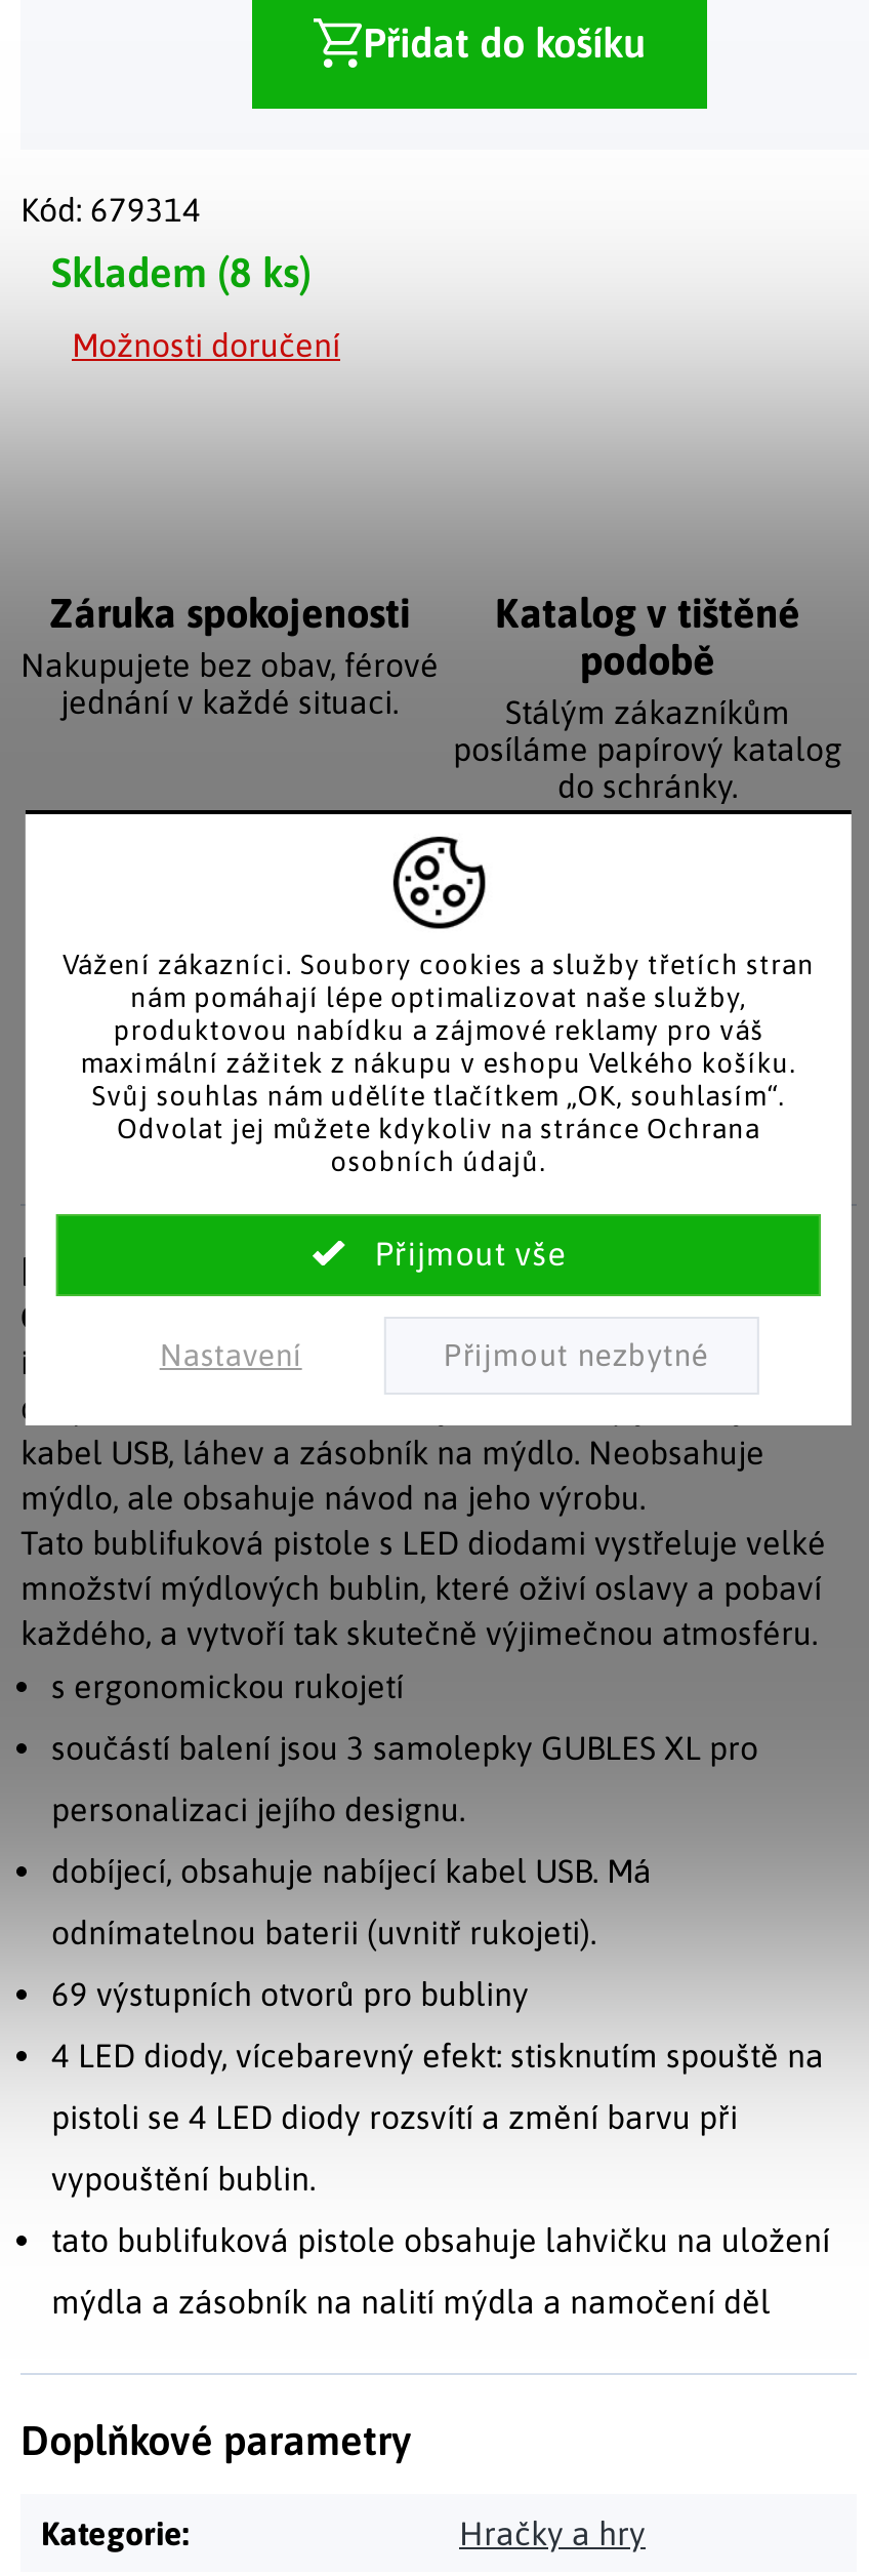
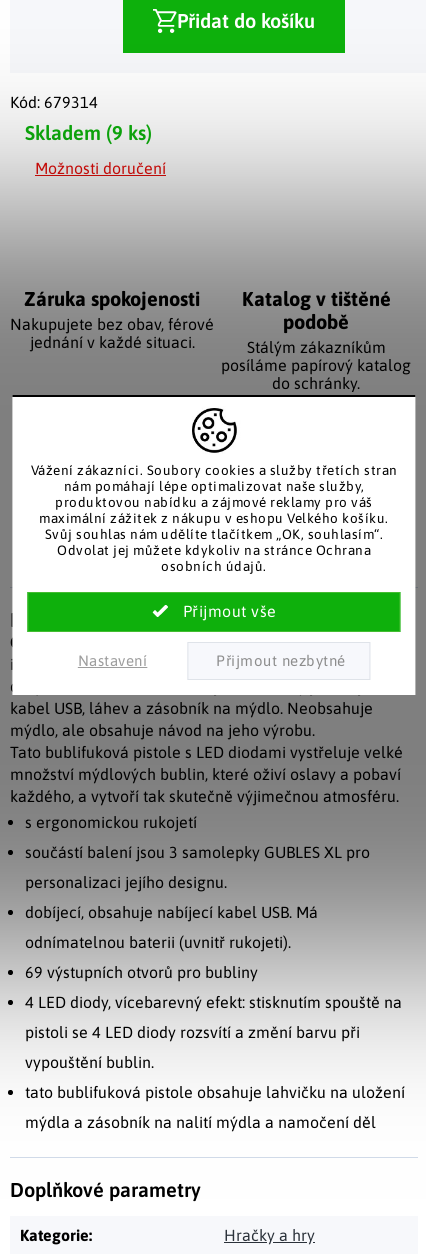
[51,248,312,295] Skladem (8 ks) -> [25,121,152,144] Skladem (9 ks)

